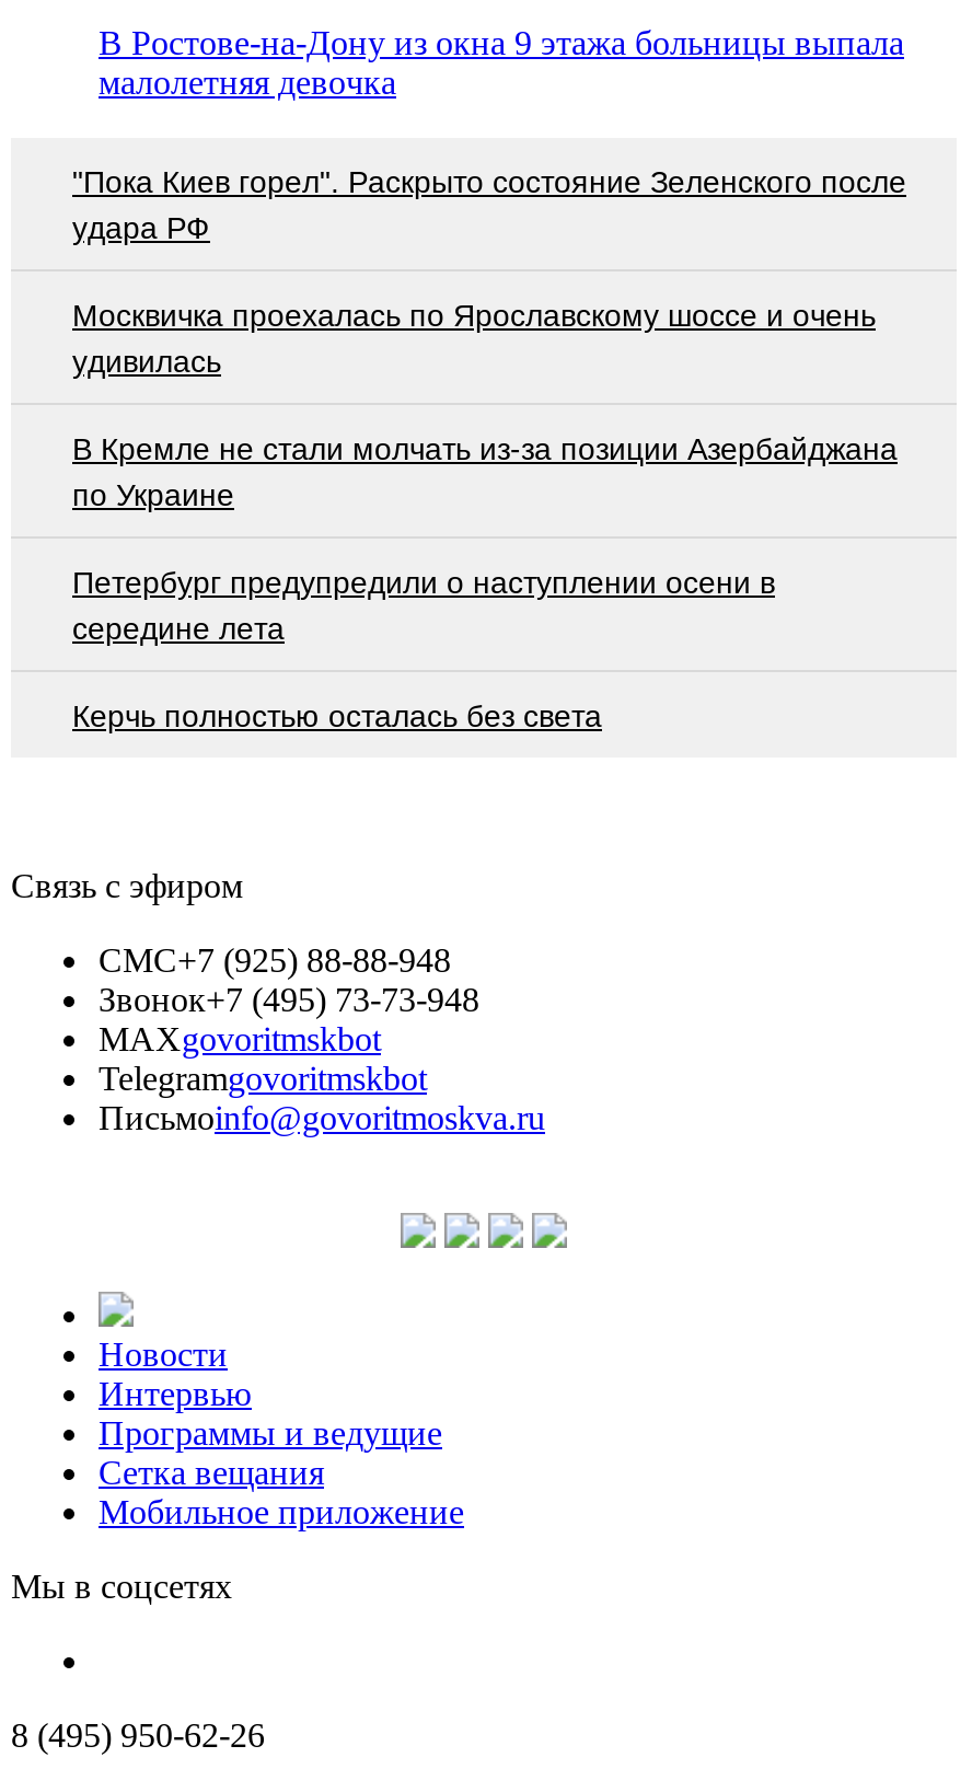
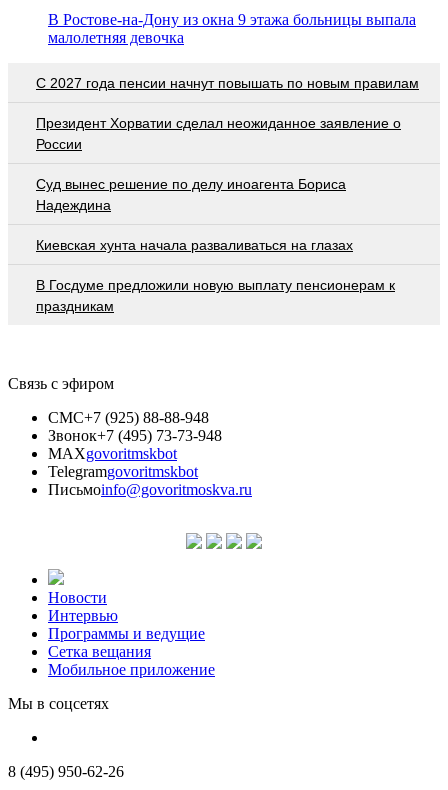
[72,163,906,244] "Пока Киев горел". Раскрыто состояние Зеленского после | удара РФ -> [36,75,419,91] С 2027 года пенсии начнут повышать по новым правилам
[72,297,876,378] Москвичка проехалась по Ярославскому шоссе и очень | удивилась -> [36,115,401,152] Президент Хорватии сделал неожиданное заявление о | России
[72,430,898,511] В Кремле не стали молчать из-за позиции Азербайджана | по Украине -> [36,176,346,213] Суд вынес решение по делу иноагента Бориса | Надеждина
[72,564,775,645] Петербург предупредили о наступлении осени в | середине лета -> [36,237,353,253] Киевская хунта начала разваливаться на глазах
[72,698,602,733] Керчь полностью осталась без света -> [36,277,395,314] В Госдуме предложили новую выплату пенсионерам к | праздникам

